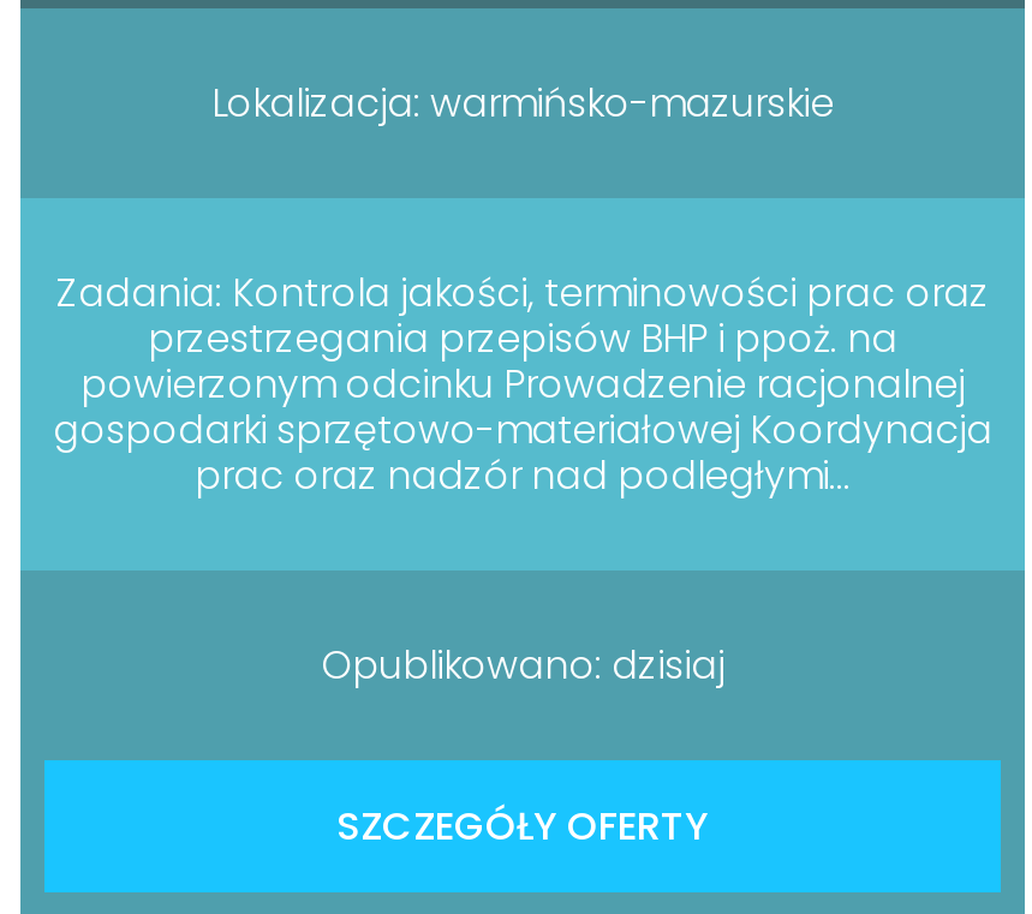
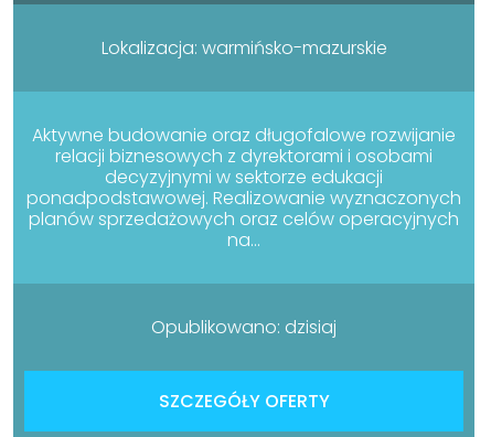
[53,264,992,502] Zadania: Kontrola jakości, terminowości prac oraz | przestrzegania przepisów BHP i ppoż. na | powierzonym odcinku Prowadzenie racjonalnej | gospodarki sprzętowo-materiałowej Koordynacja | prac oraz nadzór nad podległymi... -> [26,122,461,252] Aktywne budowanie oraz długofalowe rozwijanie | relacji biznesowych z dyrektorami i osobami | decyzyjnymi w sektorze edukacji | ponadpodstawowej. Realizowanie wyznaczonych | planów sprzedażowych oraz celów operacyjnych | na...

